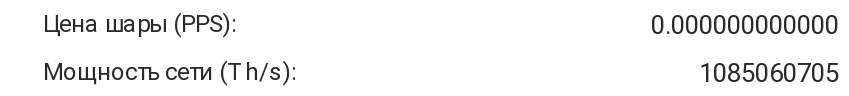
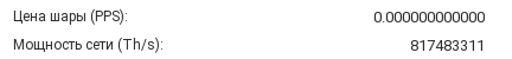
[699,58,839,88] 1085060705 -> [410,37,485,54] 817483311

